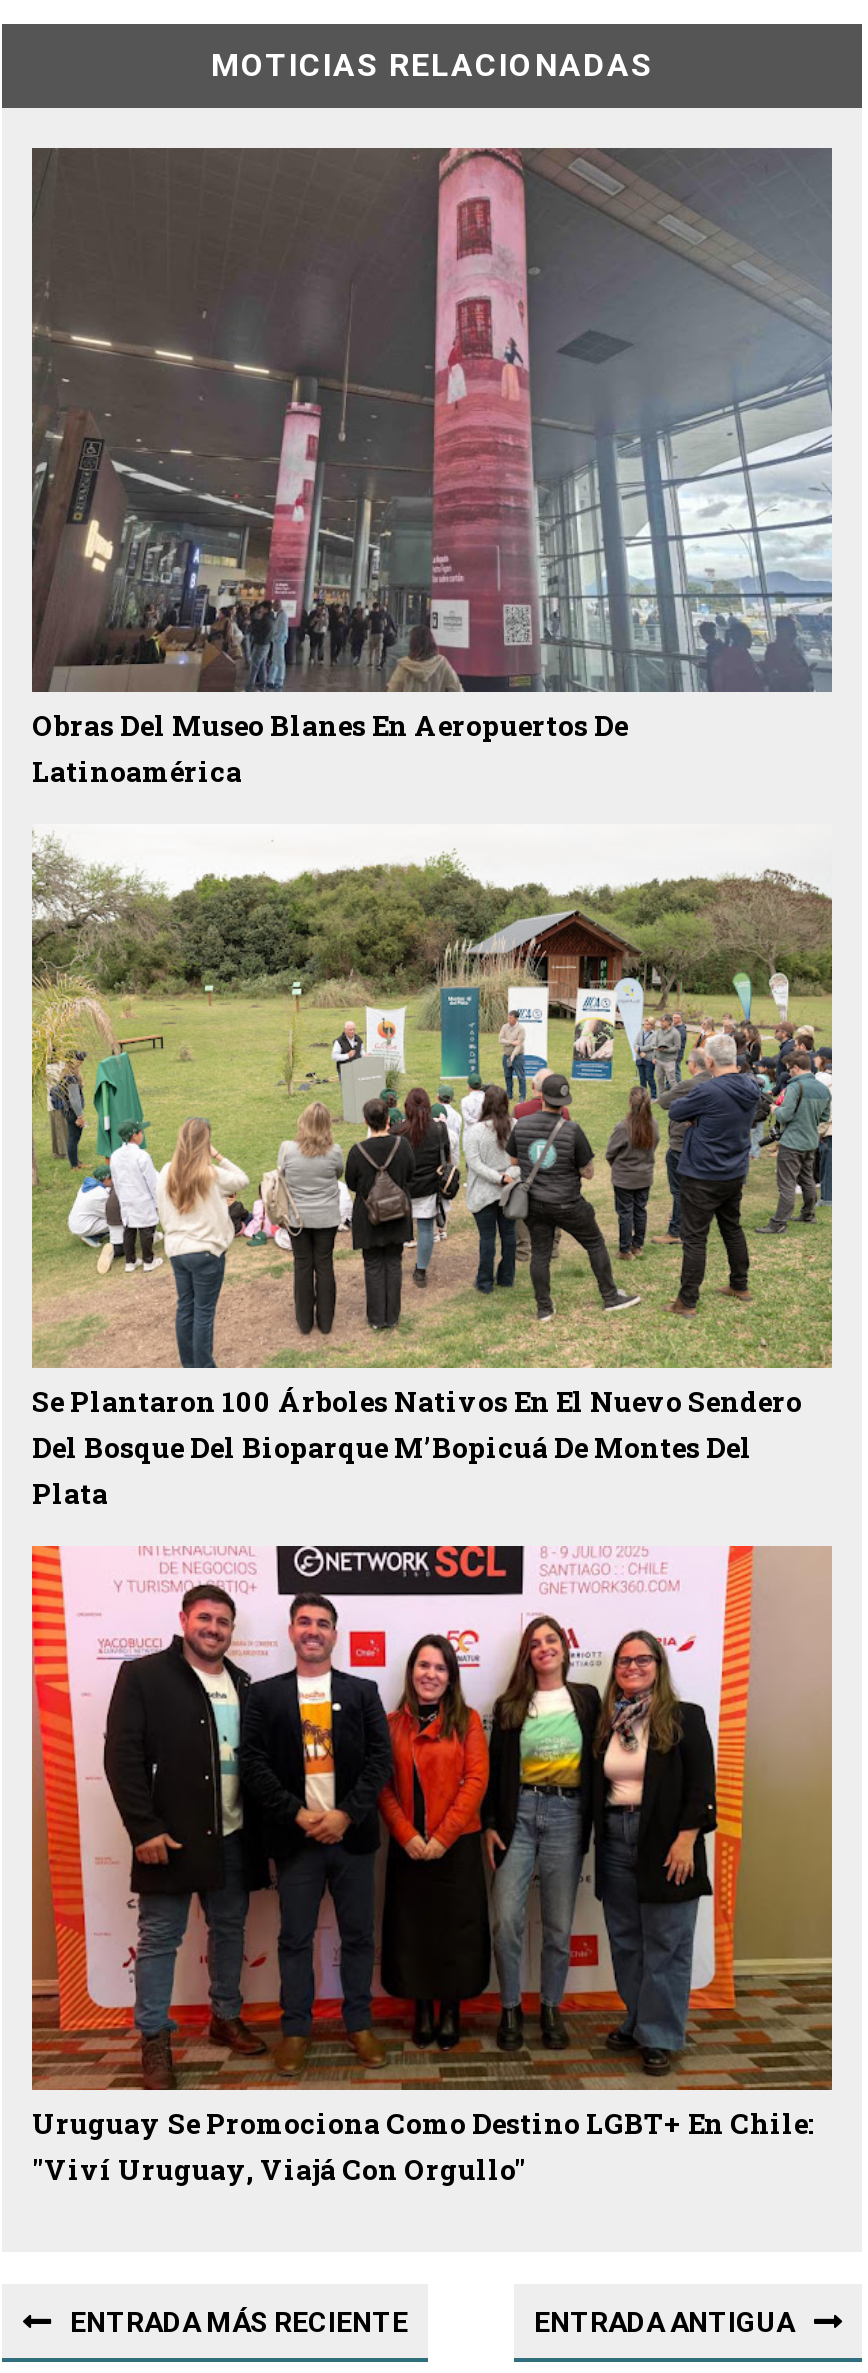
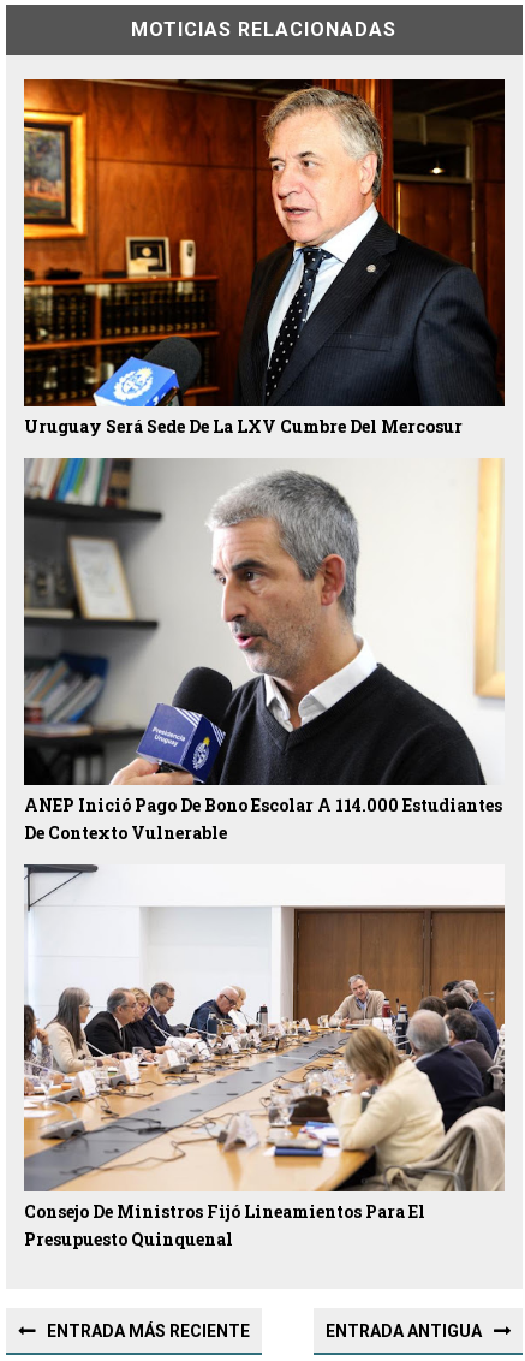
[30,146,832,790] [image] | Obras Del Museo Blanes En Aeropuertos De | Latinoamérica -> [23,78,506,438] [image] | Uruguay Será Sede De La LXV Cumbre Del Mercosur
[30,850,834,1512] [image] | Se Plantaron 100 Árboles Nativos En El Nuevo Sendero | Del Bosque Del Bioparque M’Bopicuá De Montes Del | Plata -> [23,458,505,844] [image] | ANEP Inició Pago De Bono Escolar A 114.000 Estudiantes | De Contexto Vulnerable
[30,1544,832,2188] [image] | Uruguay Se Promociona Como Destino LGBT+ En Chile: | "Viví Uruguay, Viajá Con Orgullo" -> [23,905,506,1250] [image] | Consejo De Ministros Fijó Lineamientos Para El | Presupuesto Quinquenal

